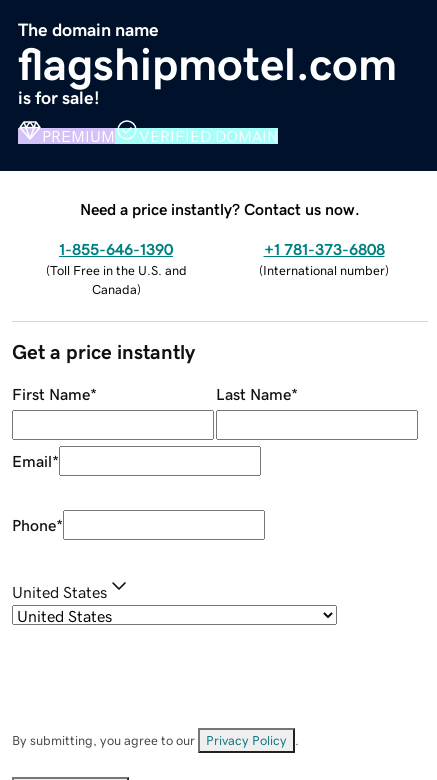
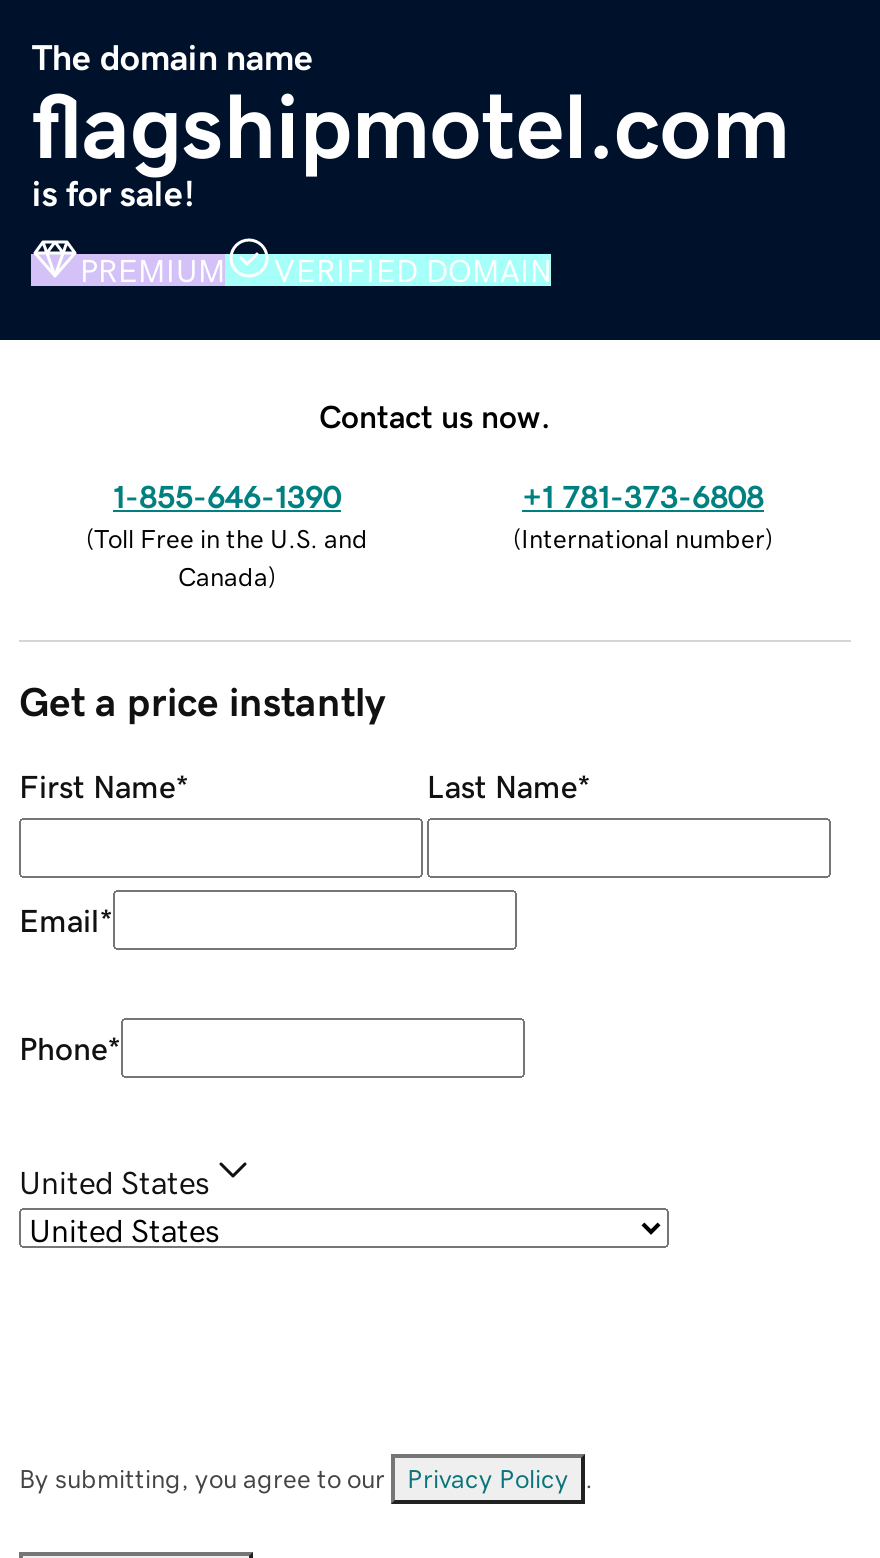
[80,201,360,217] Need a price instantly? Contact us now. -> [319,399,551,431] Contact us now.

